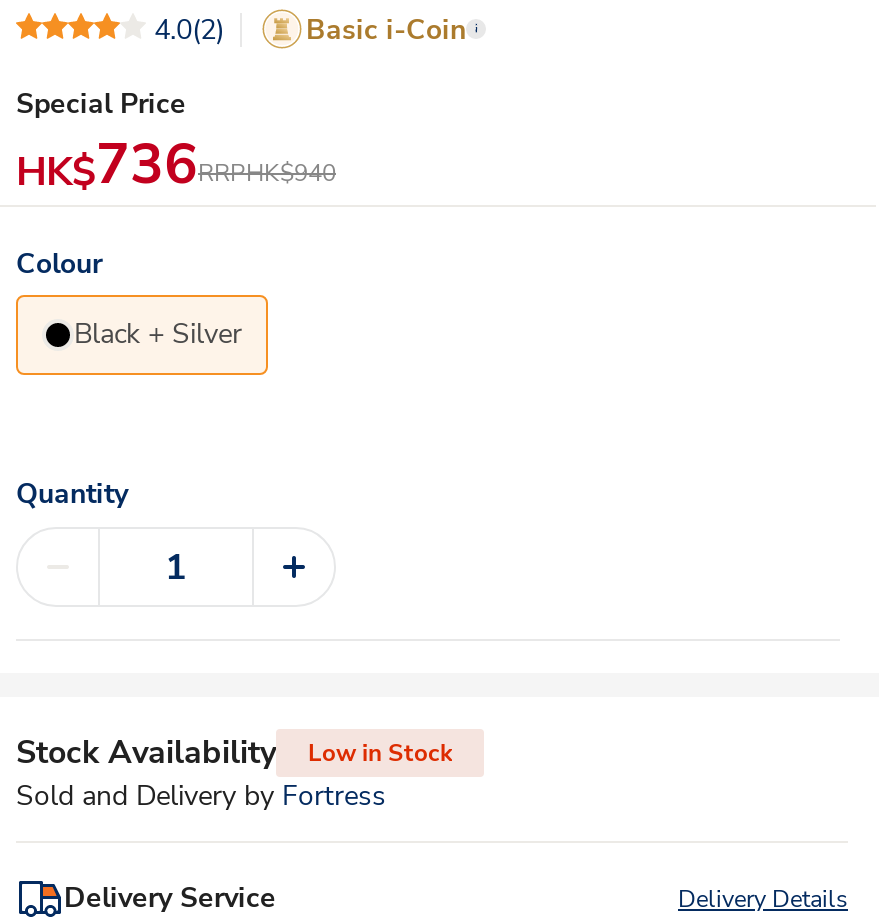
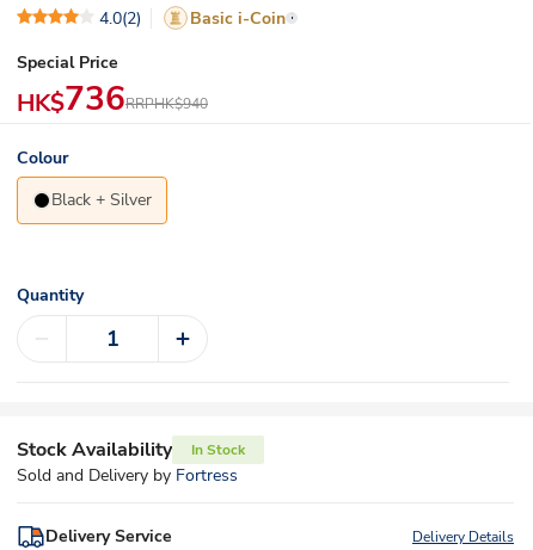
[308,737,452,769] Low in Stock -> [191,440,245,459] In Stock

